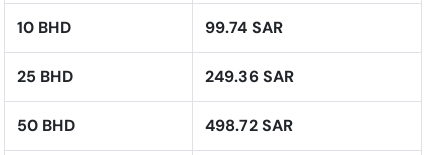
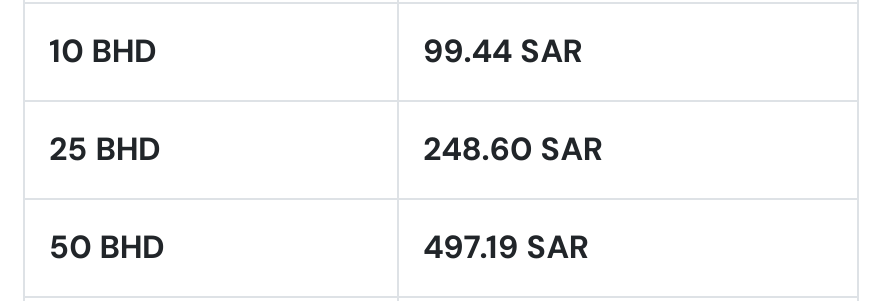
[205,16,283,37] 99.74 SAR -> [423,29,583,71] 99.44 SAR
[205,65,294,86] 249.36 SAR -> [423,127,603,169] 248.60 SAR
[205,114,293,135] 498.72 SAR -> [423,225,589,267] 497.19 SAR

